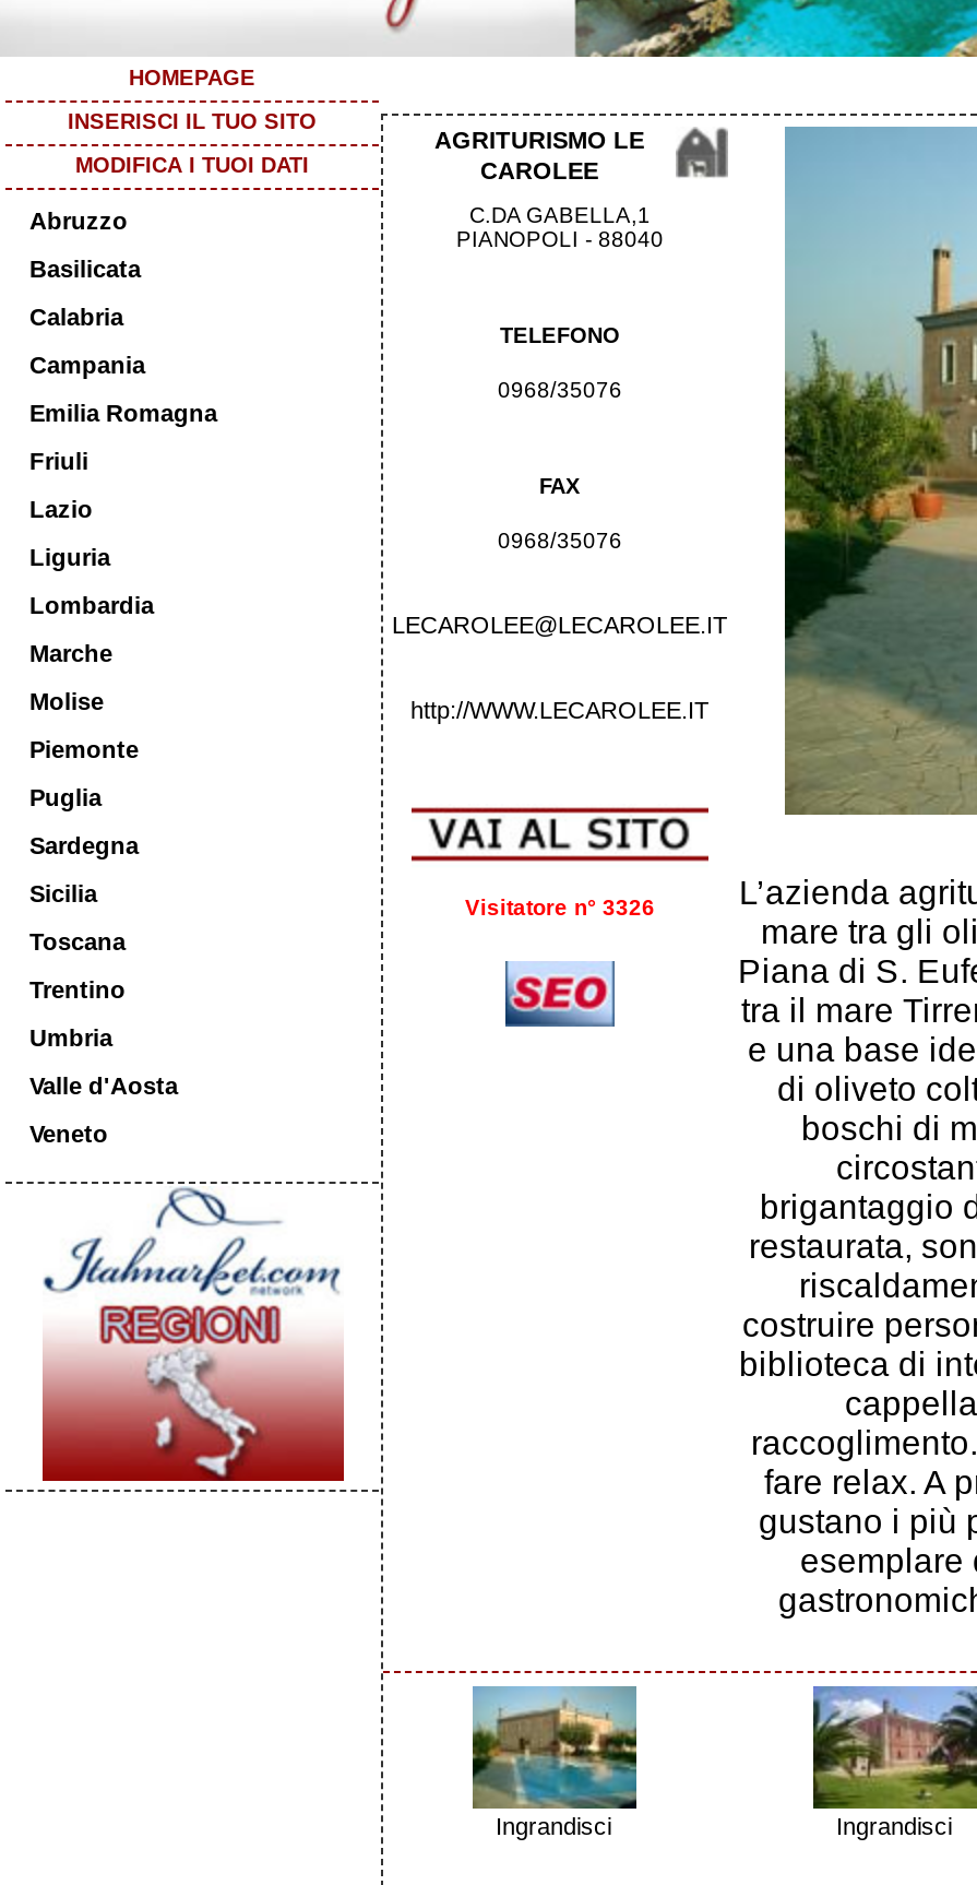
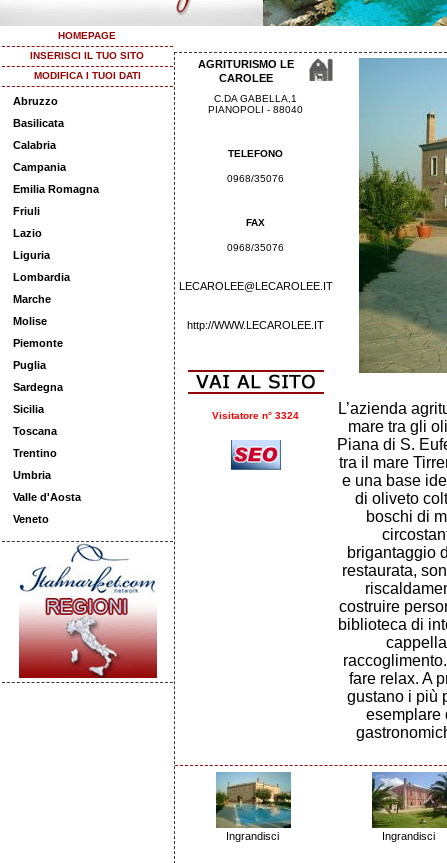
[465,896,655,920] Visitatore n° 3326 -> [212,410,299,421] Visitatore n° 3324

